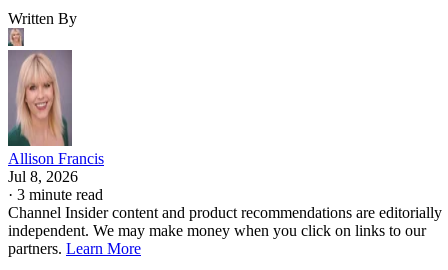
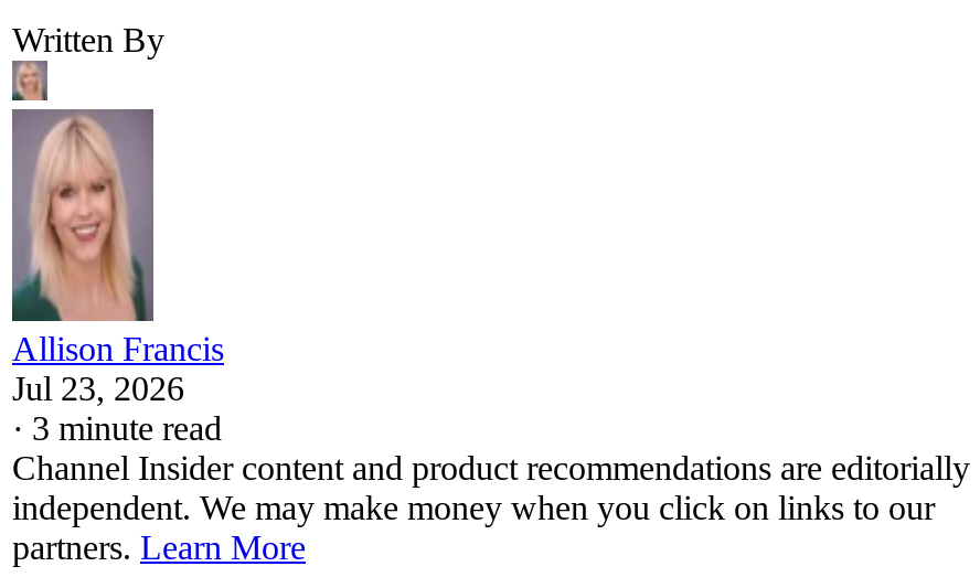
[8,168,78,185] Jul 8, 2026 -> [12,369,184,406] Jul 23, 2026

